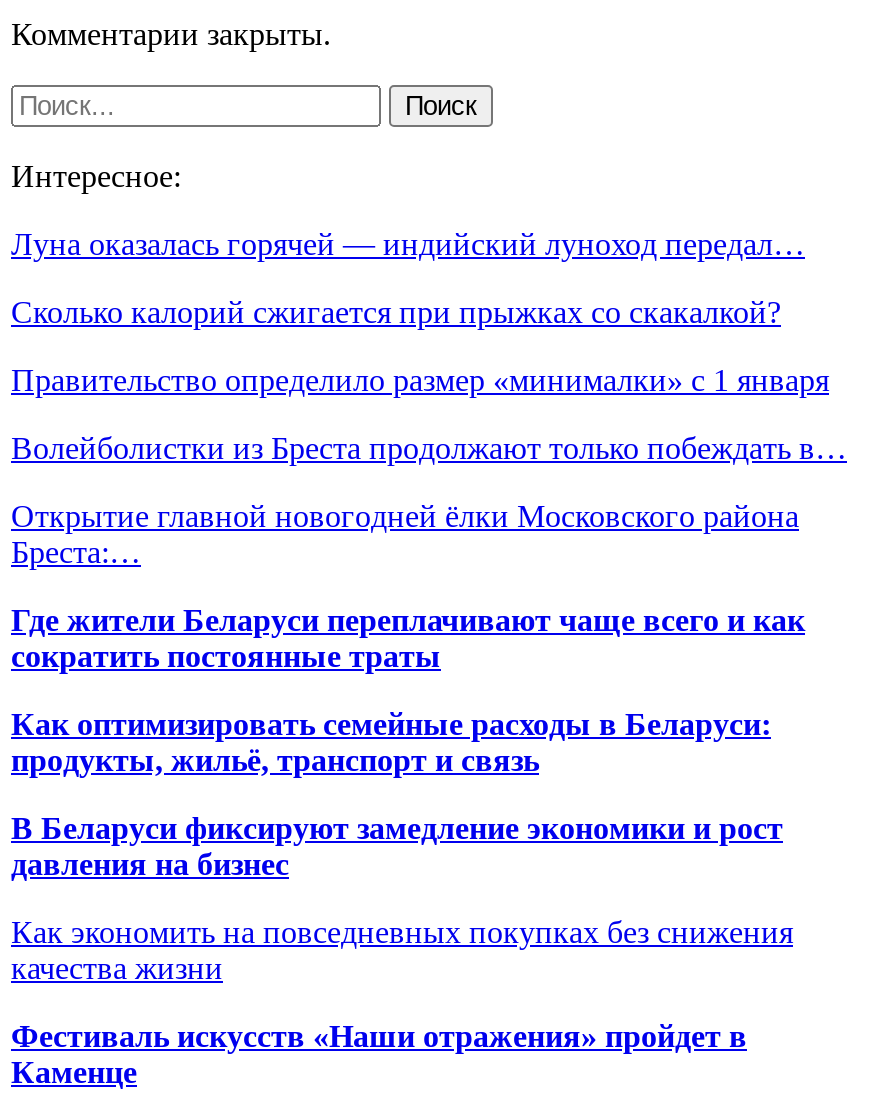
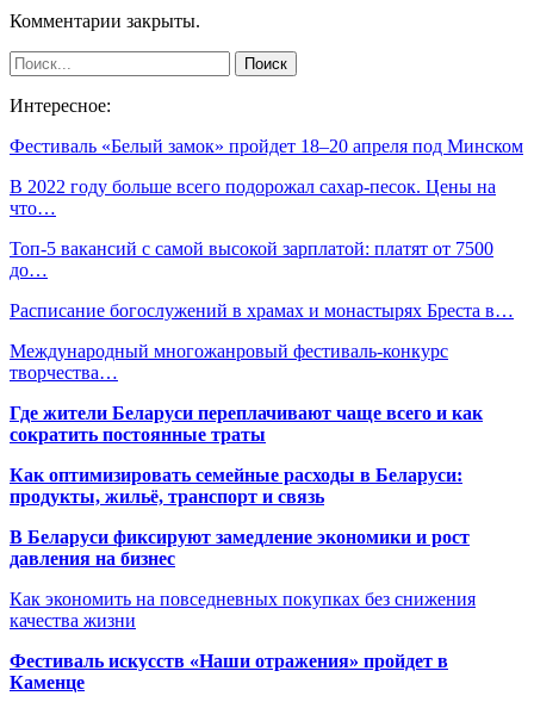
[11,227,805,261] Луна оказалась горячей — индийский луноход передал… -> [10,136,523,156] Фестиваль «Белый замок» пройдет 18–20 апреля под Минском
[11,295,781,329] Сколько калорий сжигается при прыжках со скакалкой? -> [10,176,496,218] В 2022 году больше всего подорожал сахар-песок. Цены на | что…
[11,363,829,397] Правительство определило размер «минималки» с 1 января -> [10,238,493,280] Топ-5 вакансий с самой высокой зарплатой: платят от 7500 | до…
[11,431,847,465] Волейболистки из Бреста продолжают только побеждать в… -> [10,300,514,320] Расписание богослужений в храмах и монастырях Бреста в…
[11,499,799,569] Открытие главной новогодней ёлки Московского района | Бреста:… -> [10,341,448,382] Международный многожанровый фестиваль-конкурс | творчества…

